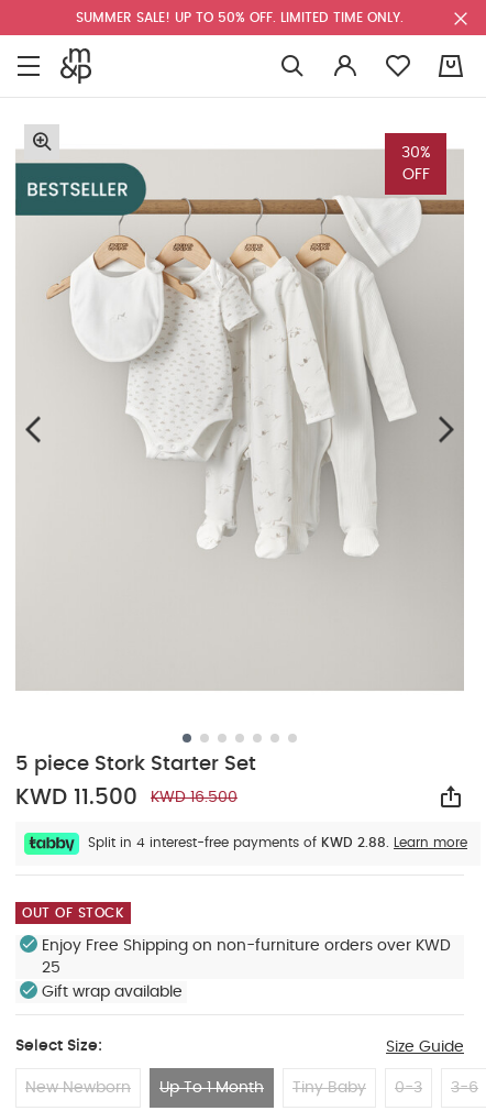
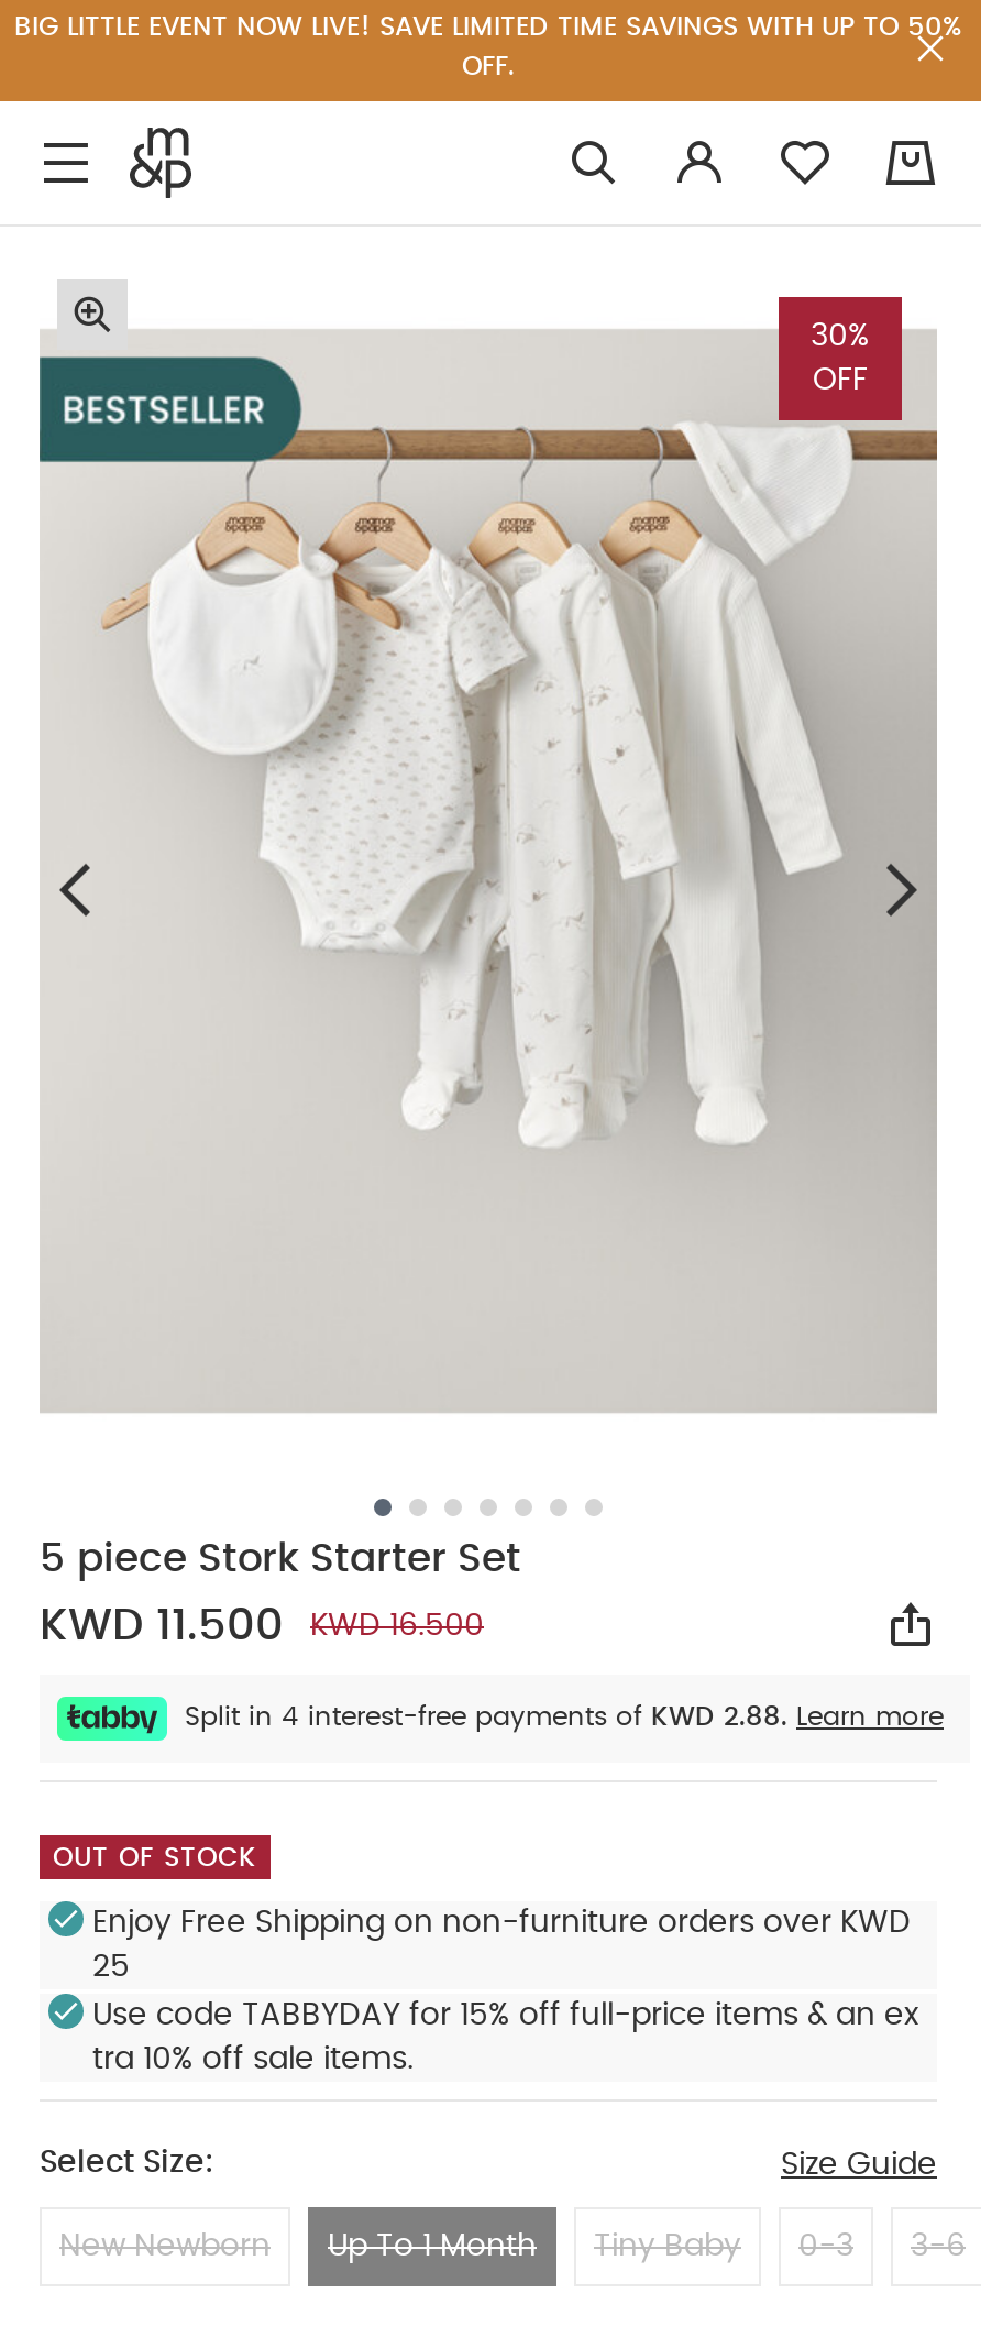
[76,11,404,24] SUMMER SALE! UP TO 50% OFF. LIMITED TIME ONLY. -> [14,13,962,79] BIG LITTLE EVENT NOW LIVE! SAVE LIMITED TIME SAVINGS WITH UP TO 50% | OFF.
[42,985,183,1000] Gift wrap available -> [92,2000,919,2075] Use code TABBYDAY for 15% off full-price items & an ex | tra 10% off sale items.

